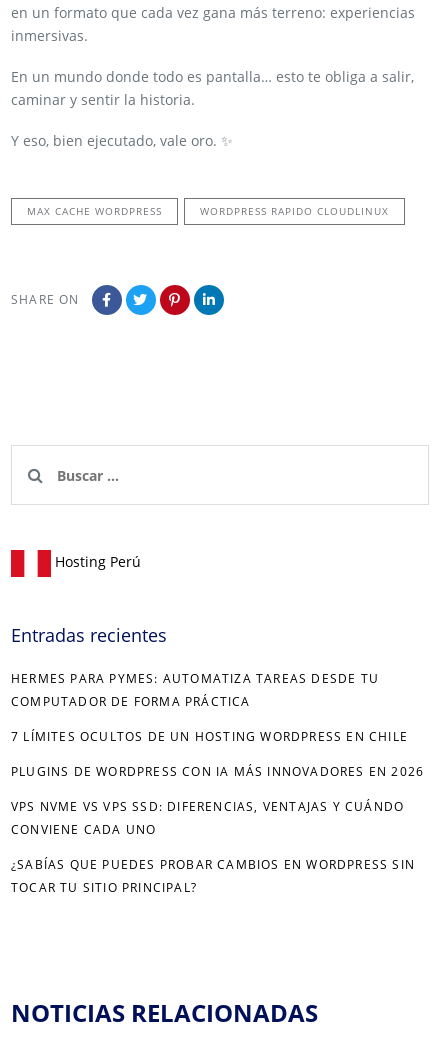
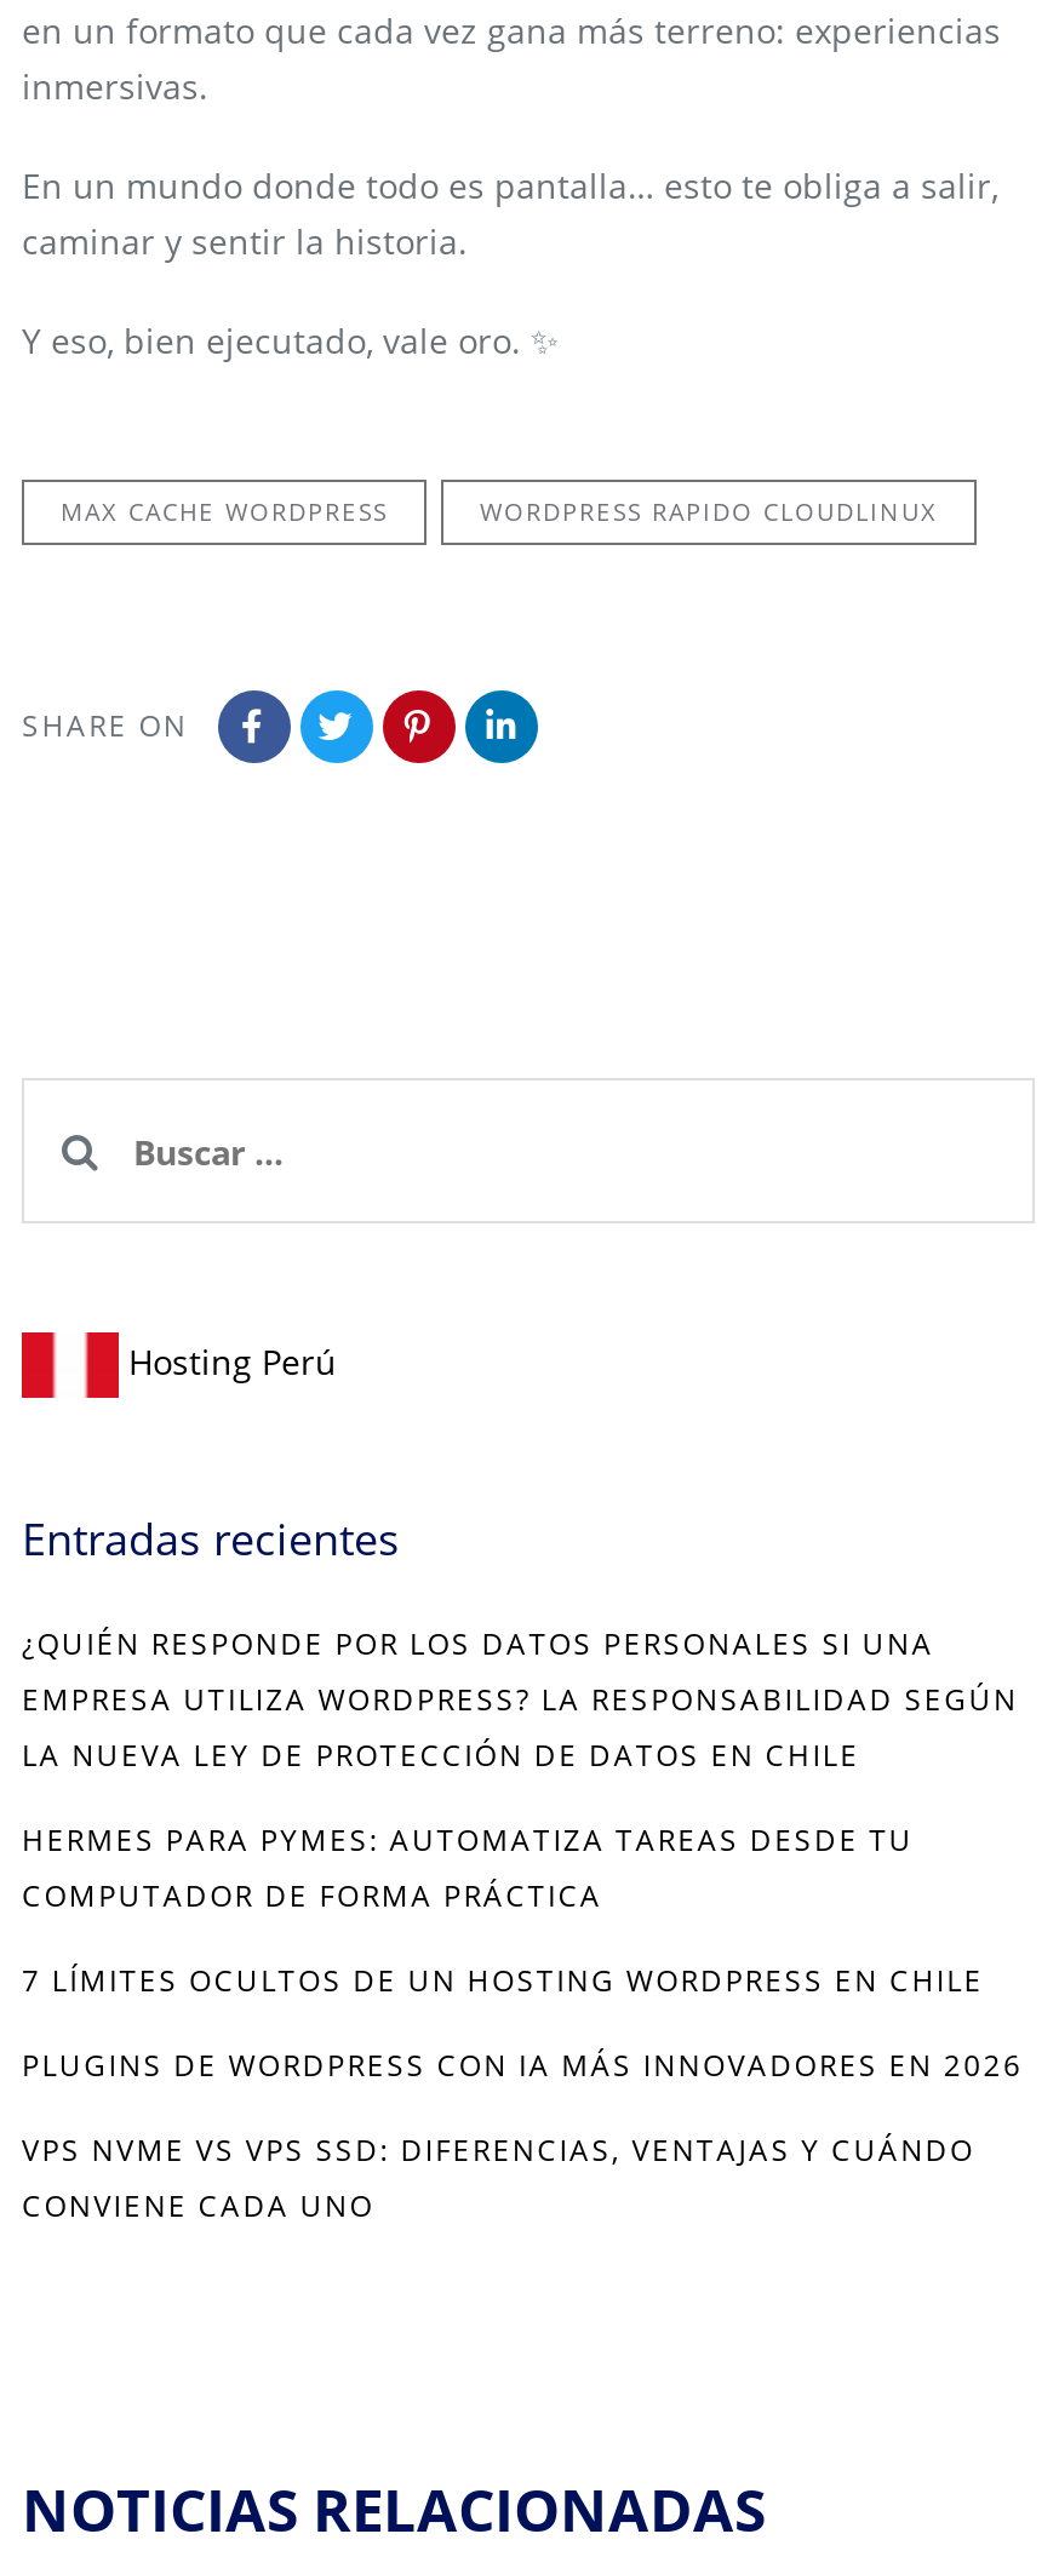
none -> [22,1624,1018,1776] ¿QUIÉN RESPONDE POR LOS DATOS PERSONALES SI UNA | EMPRESA UTILIZA WORDPRESS? LA RESPONSABILIDAD SEGÚN | LA NUEVA LEY DE PROTECCIÓN DE DATOS EN CHILE
moved [11,670,424,838] -> [22,1820,1023,2227]: HERMES PARA PYMES: AUTOMATIZA TAREAS DESDE TU | COMPUTADOR DE FORMA PRÁCTICA | 7 LÍMITES OCULTOS DE UN HOSTING WORDPRESS EN CHILE | PLUGINS DE WORDPRESS CON IA MÁS INNOVADORES EN 2026 | VPS NVME VS VPS SSD: DIFERENCIAS, VENTAJAS Y CUÁNDO | CONVIENE CADA UNO
[11,856,415,896] ¿SABÍAS QUE PUEDES PROBAR CAMBIOS EN WORDPRESS SIN | TOCAR TU SITIO PRINCIPAL? -> none

